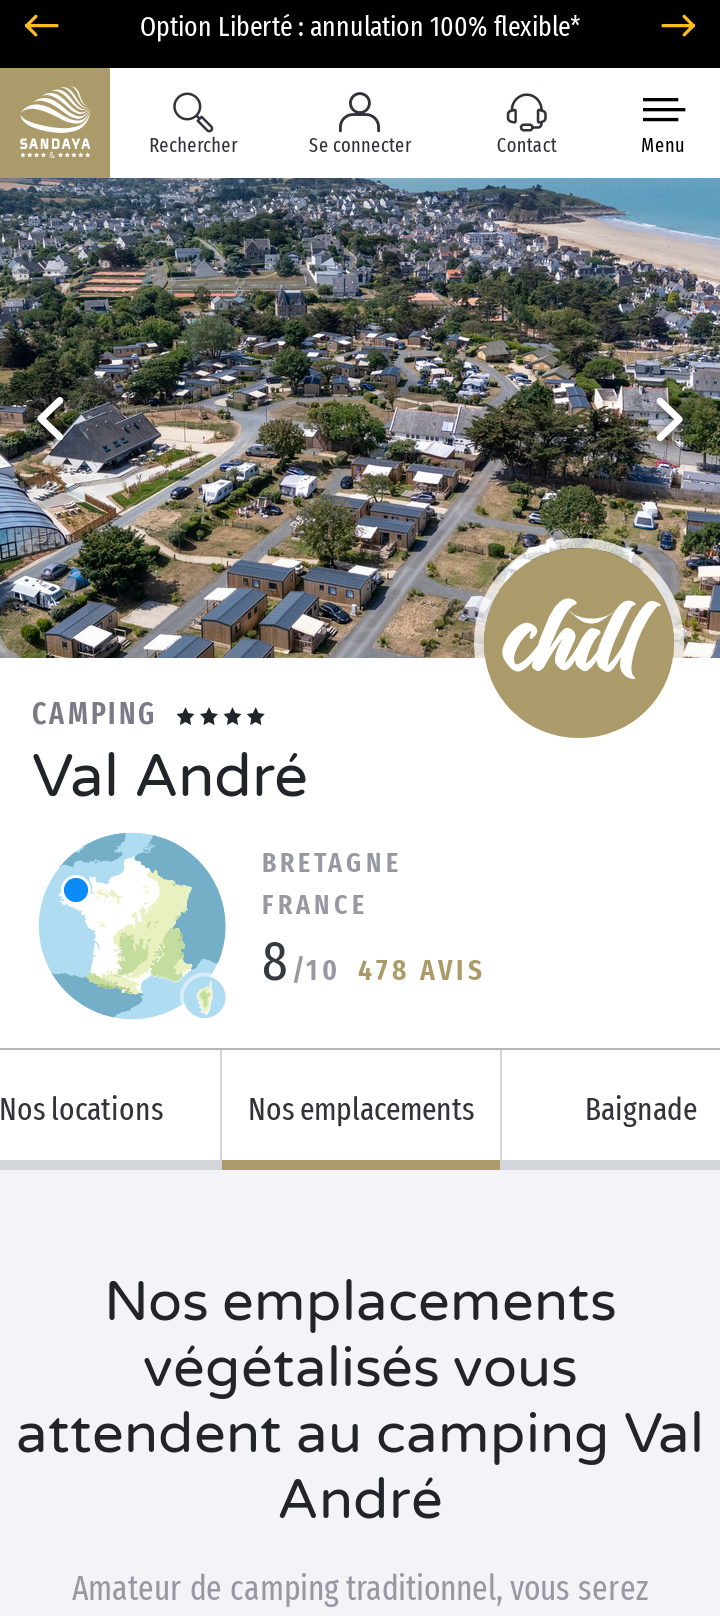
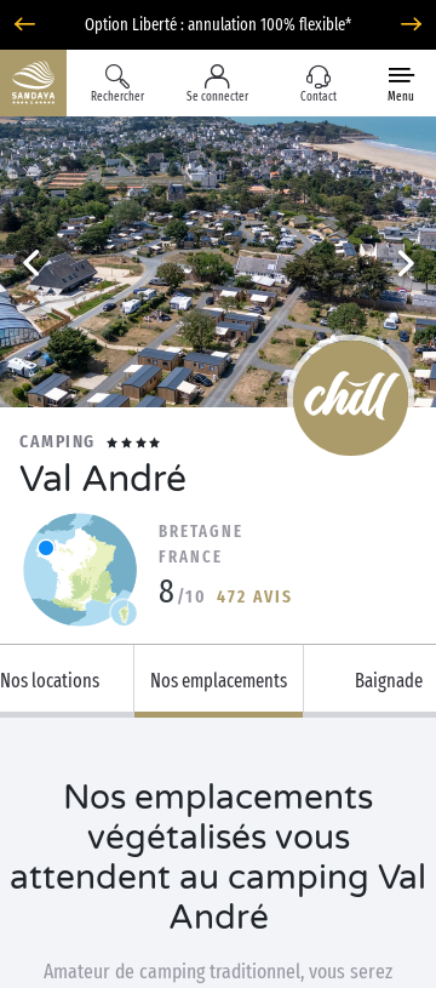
[262,928,486,994] 8/10 478 AVIS -> [159,571,293,611] 8/10 472 AVIS

